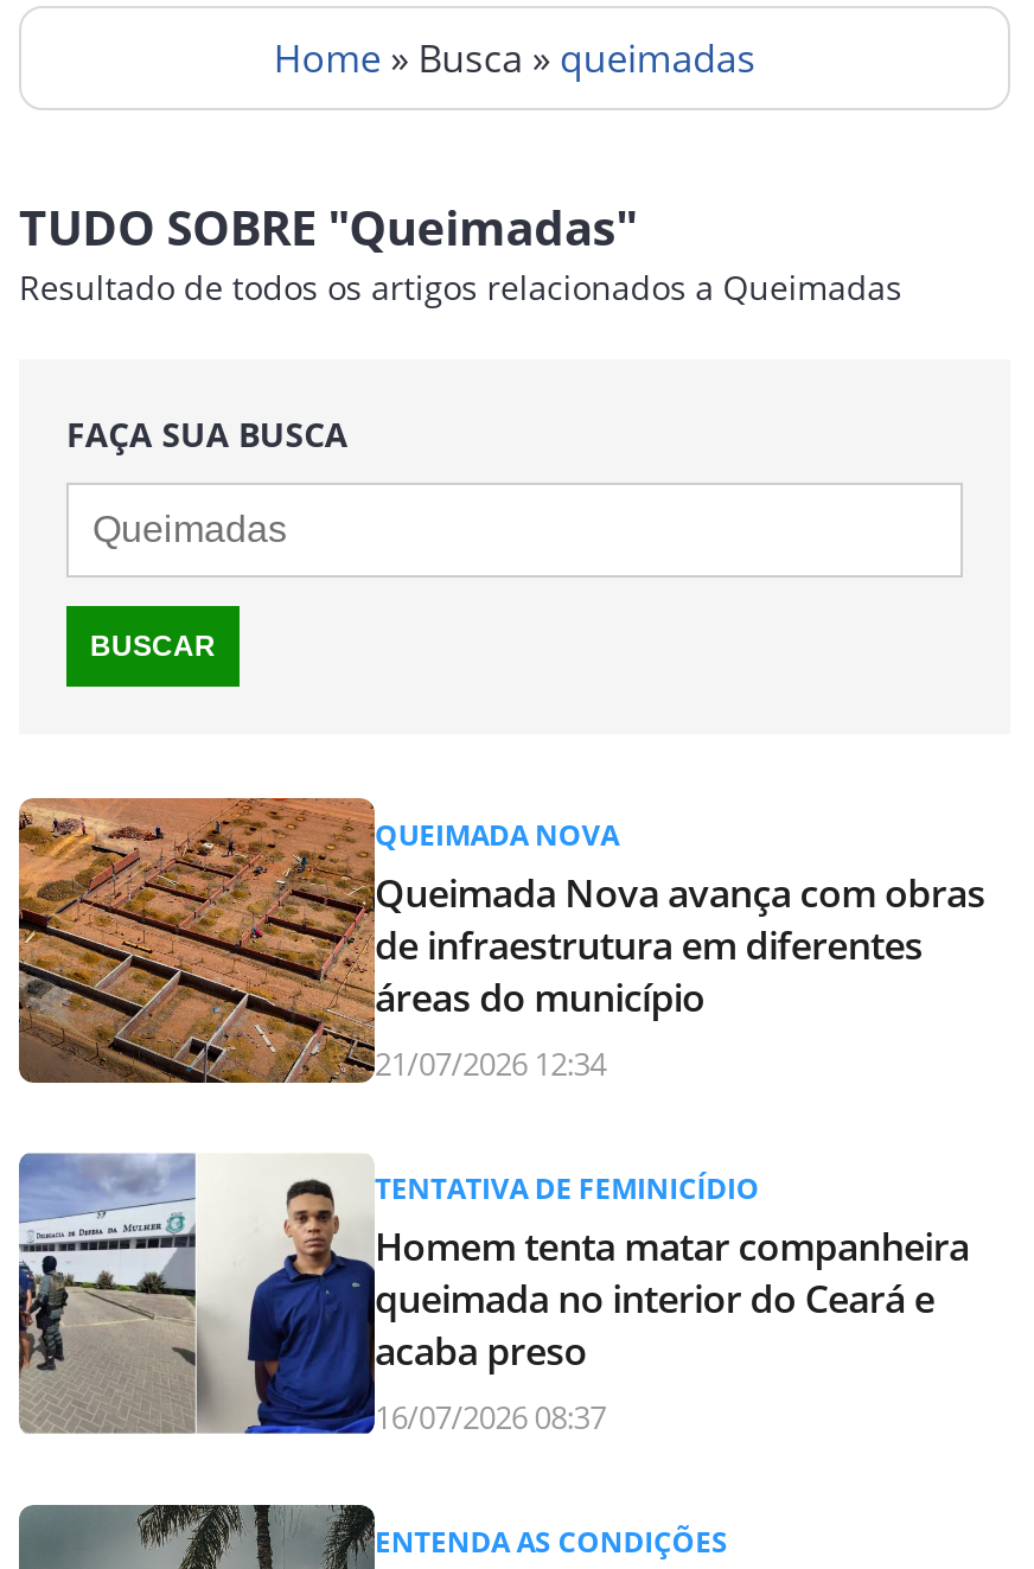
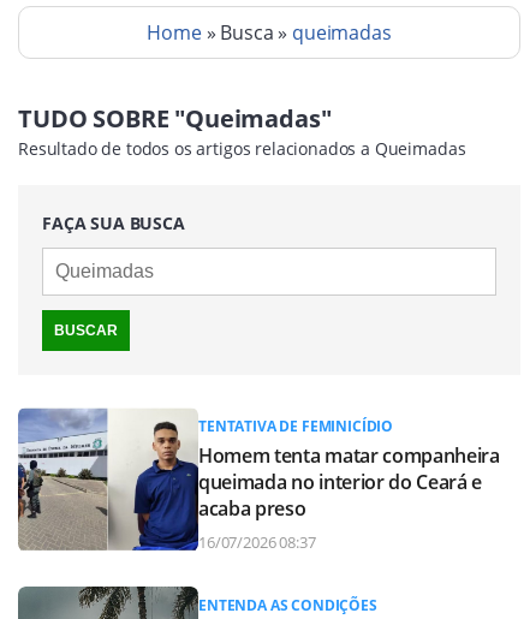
[17,796,985,1085] [image] | QUEIMADA NOVA | Queimada Nova avança com obras | de infraestrutura em diferentes | áreas do município | 21/07/2026 12:34 -> none

